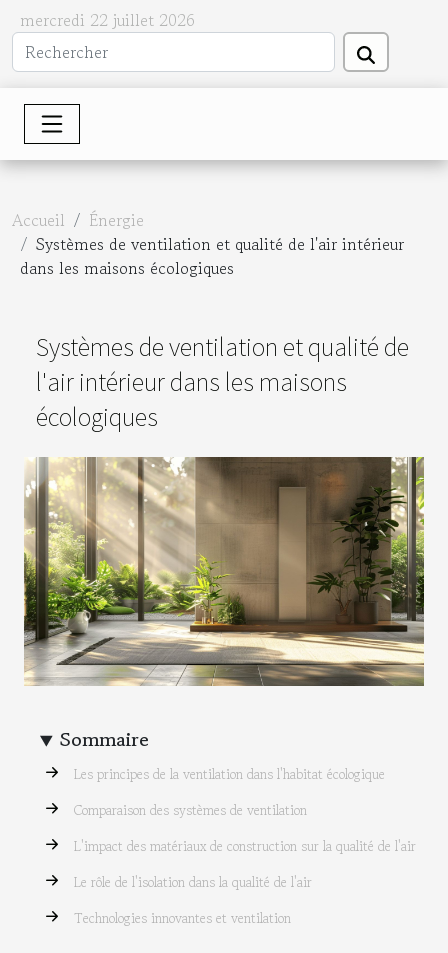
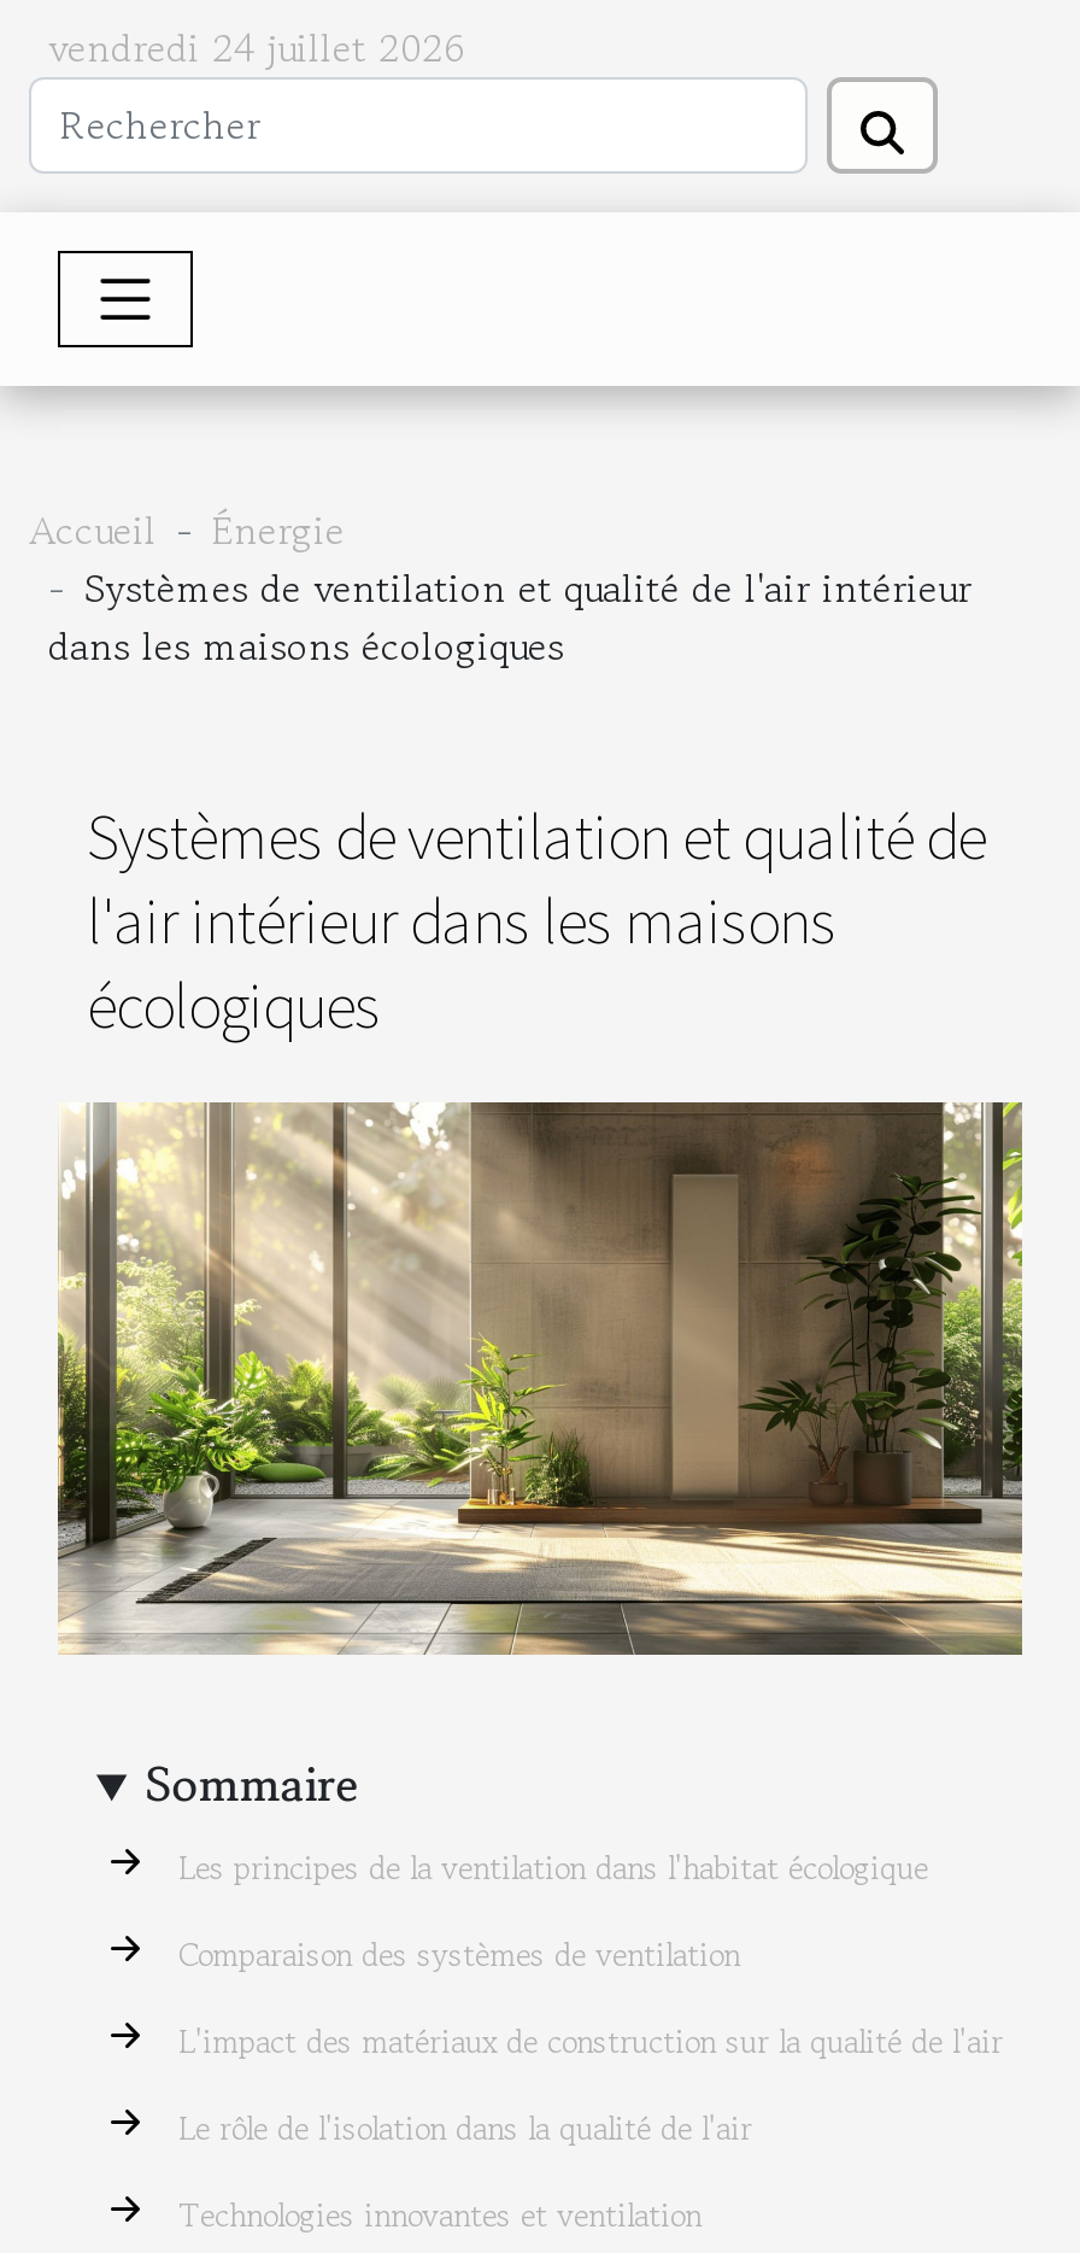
[20,8,195,32] mercredi 22 juillet 2026 -> [48,19,465,77] vendredi 24 juillet 2026

